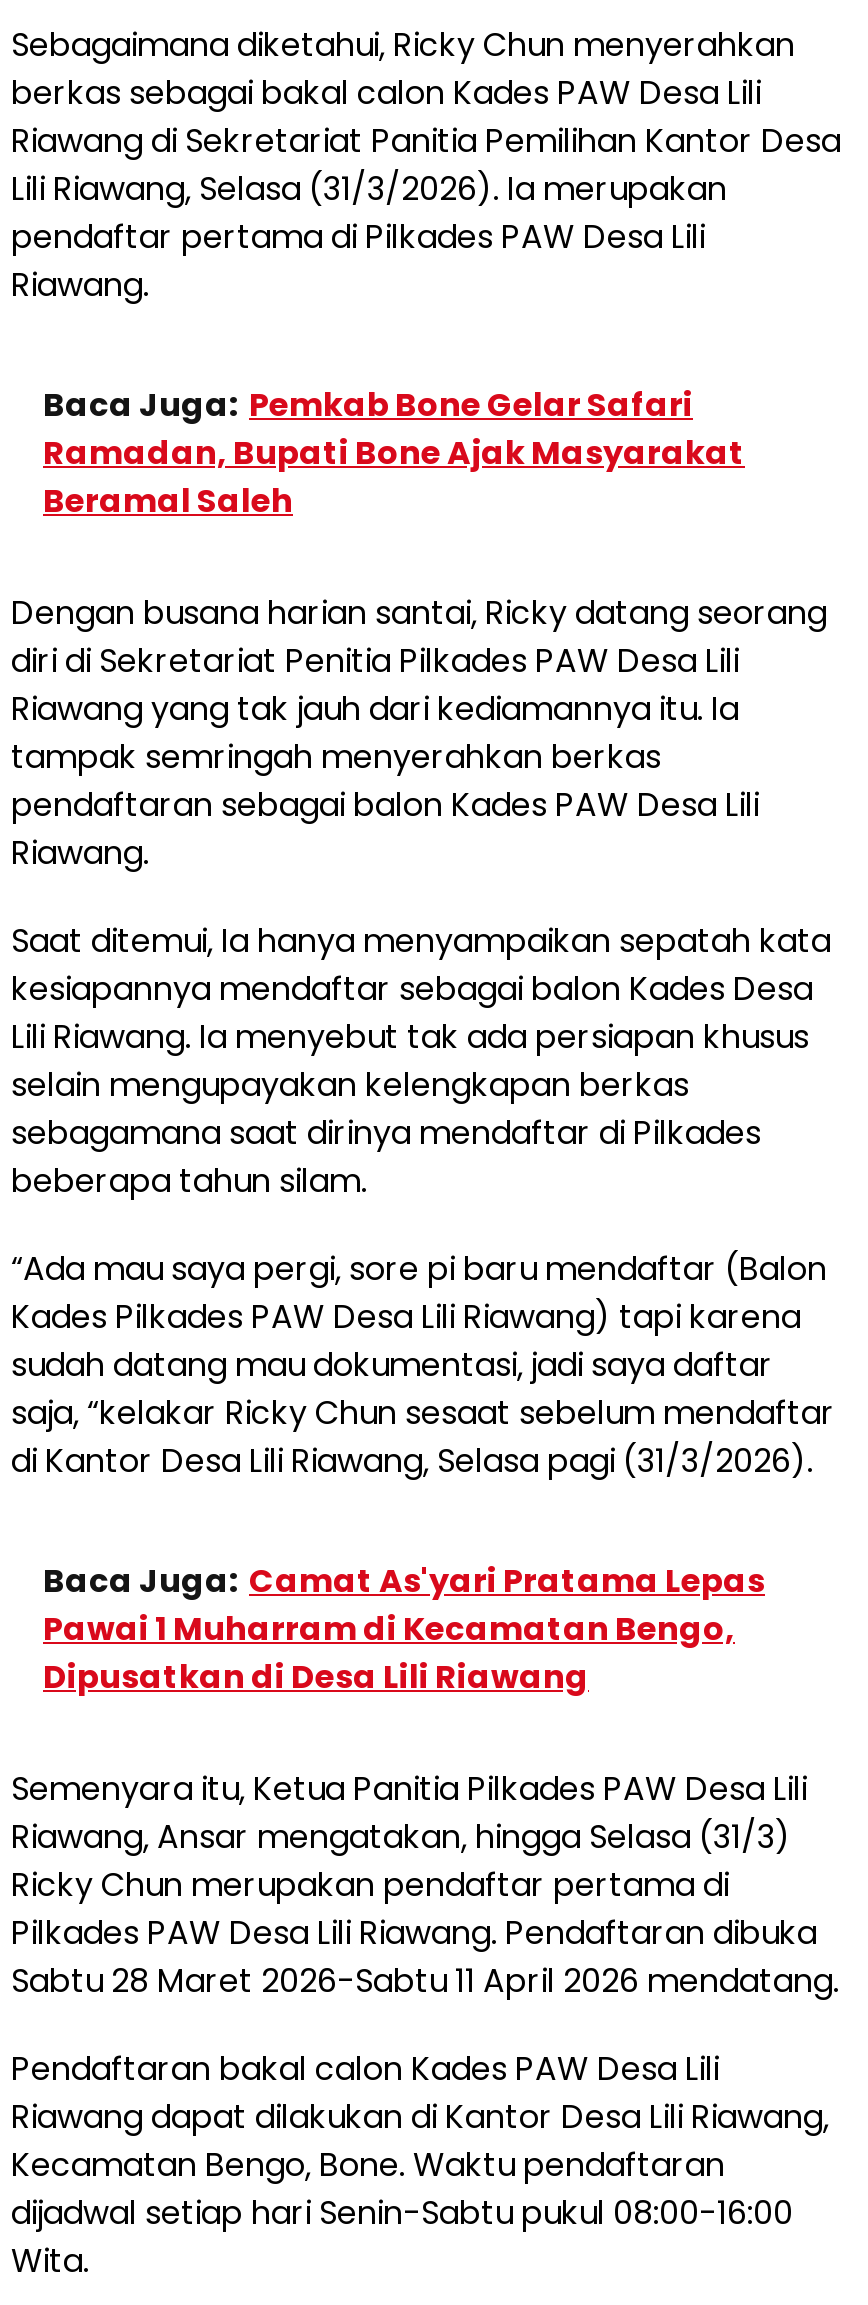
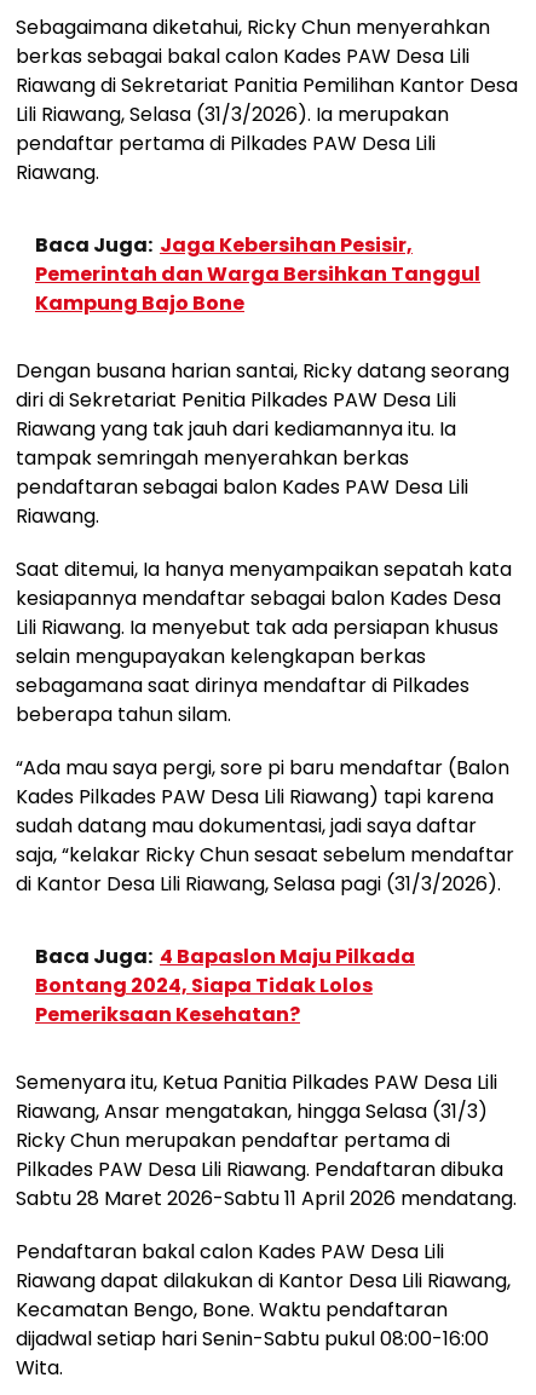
[43,381,745,523] Baca Juga: Pemkab Bone Gelar Safari | Ramadan, Bupati Bone Ajak Masyarakat | Beramal Saleh -> [35,230,480,316] Baca Juga: Jaga Kebersihan Pesisir, | Pemerintah dan Warga Bersihkan Tanggul | Kampung Bajo Bone
[43,1557,765,1699] Baca Juga: Camat As'yari Pratama Lepas | Pawai 1 Muharram di Kecamatan Bengo, | Dipusatkan di Desa Lili Riawang -> [35,942,415,1028] Baca Juga: 4 Bapaslon Maju Pilkada | Bontang 2024, Siapa Tidak Lolos | Pemeriksaan Kesehatan?

